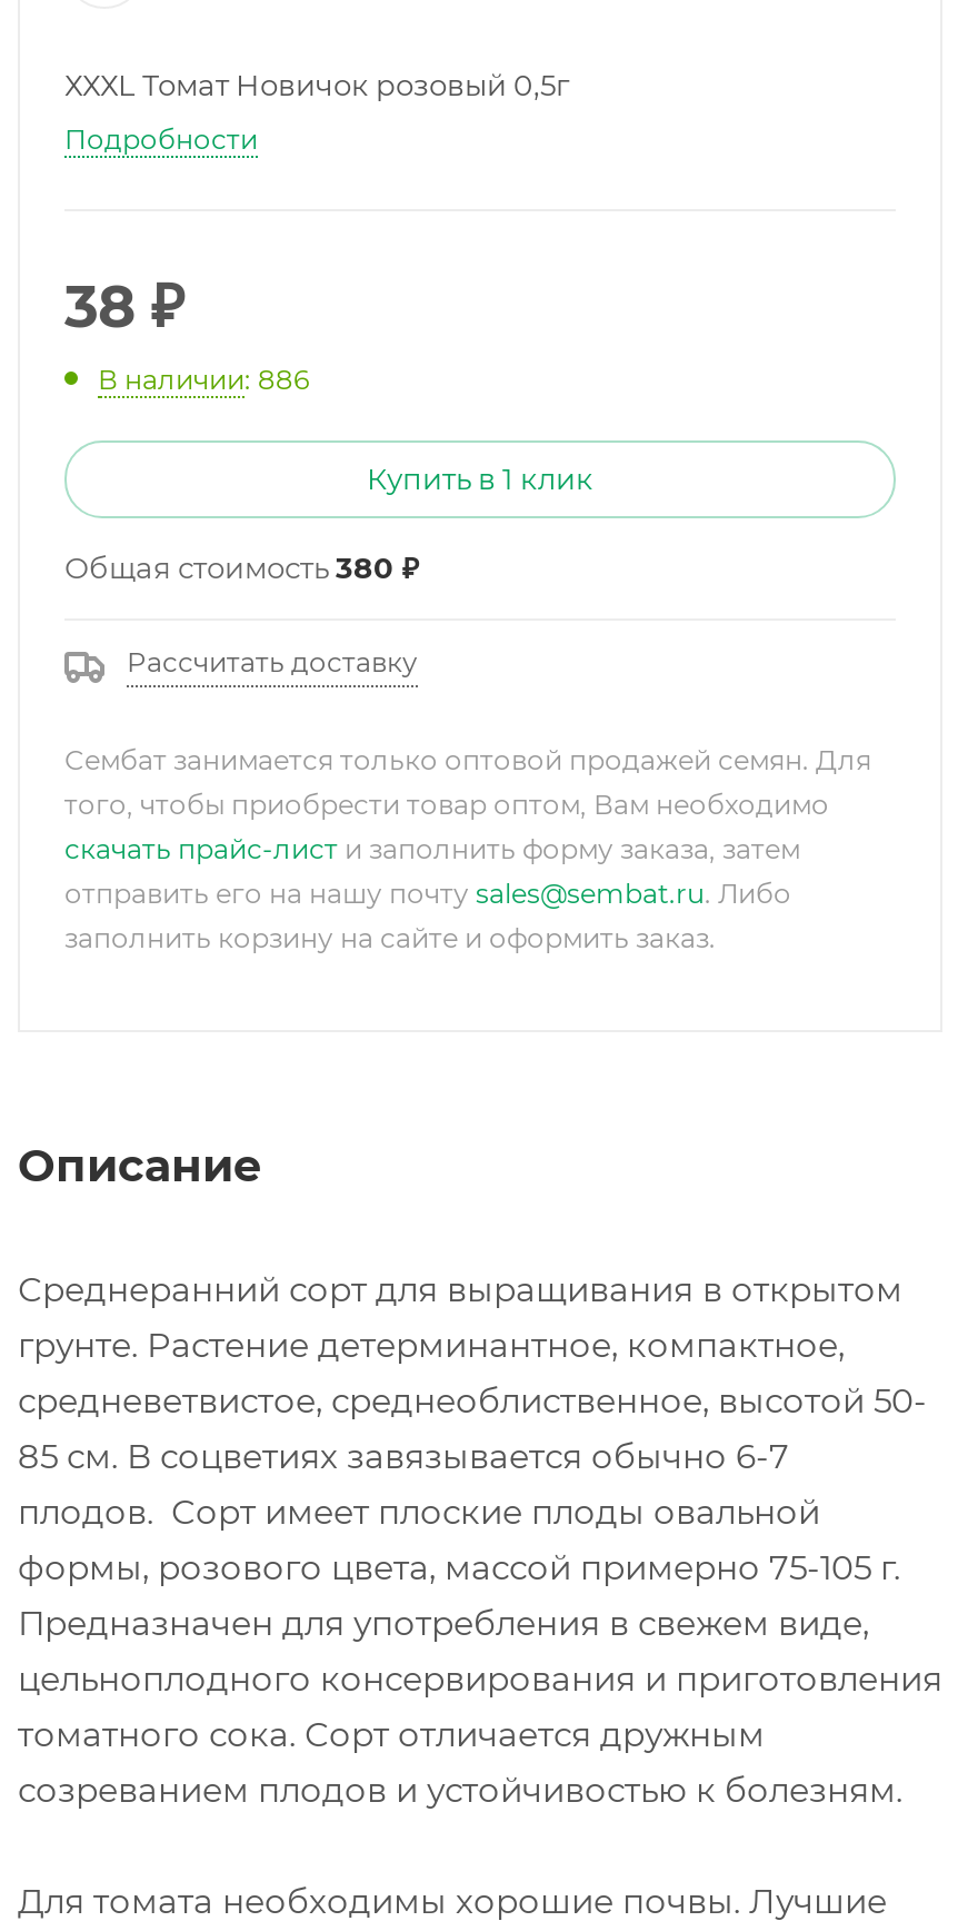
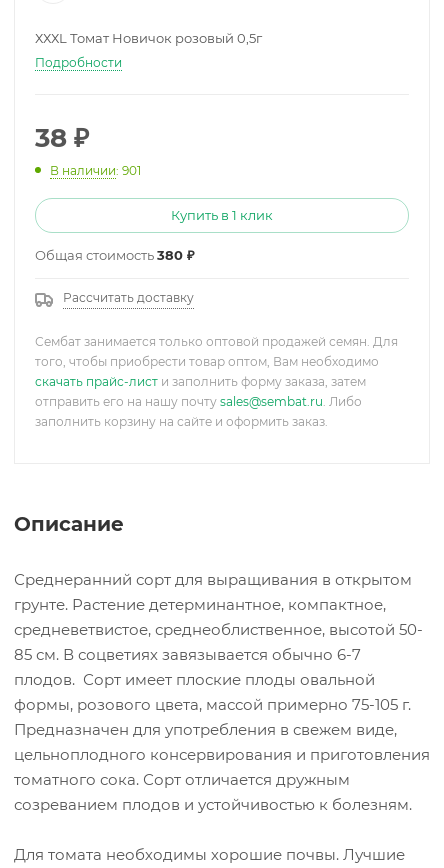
[98,363,309,396] В наличии: 886 -> [50,163,141,178] В наличии: 901

